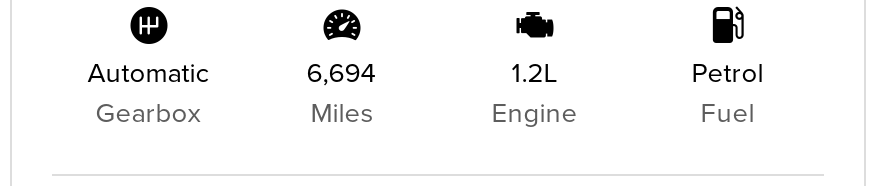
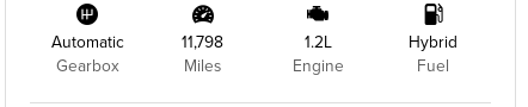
[306,57,376,91] 6,694 -> [182,32,224,52] 11,798
[692,57,764,91] Petrol -> [409,32,458,52] Hybrid

